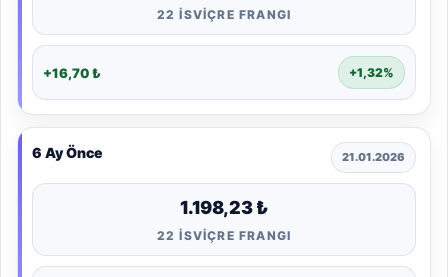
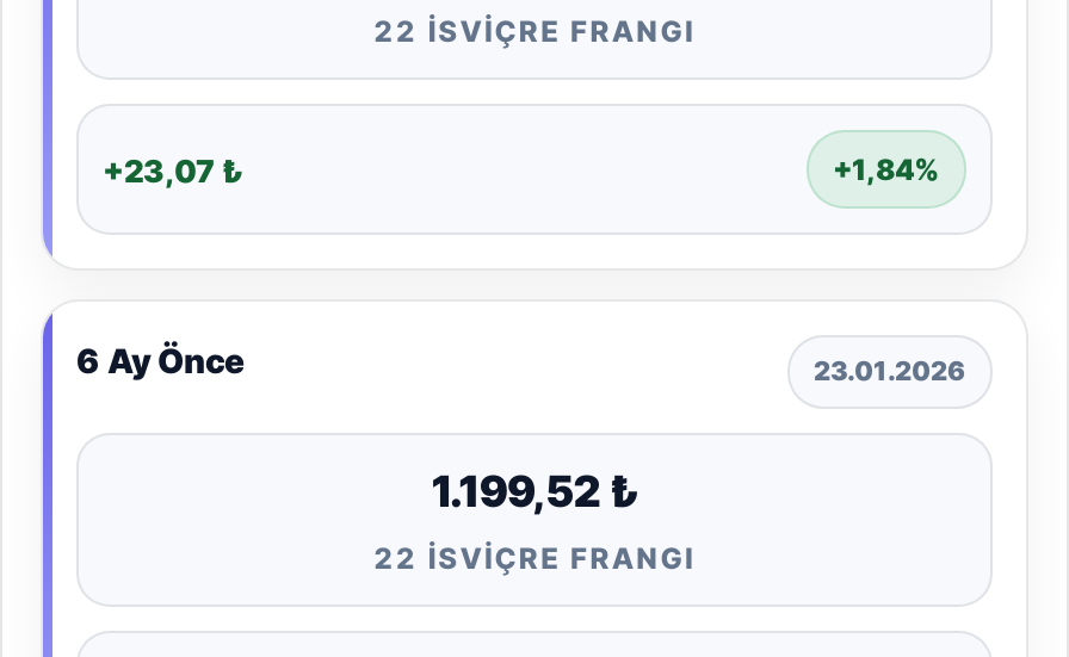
[43,64,101,80] +16,70 ₺ -> [103,150,243,188] +23,07 ₺
[349,65,394,80] +1,32% -> [833,151,940,187] +1,84%
[342,150,405,164] 21.01.2026 -> [814,354,966,388] 23.01.2026
[180,197,268,218] 1.198,23 ₺ -> [431,466,638,516] 1.199,52 ₺

